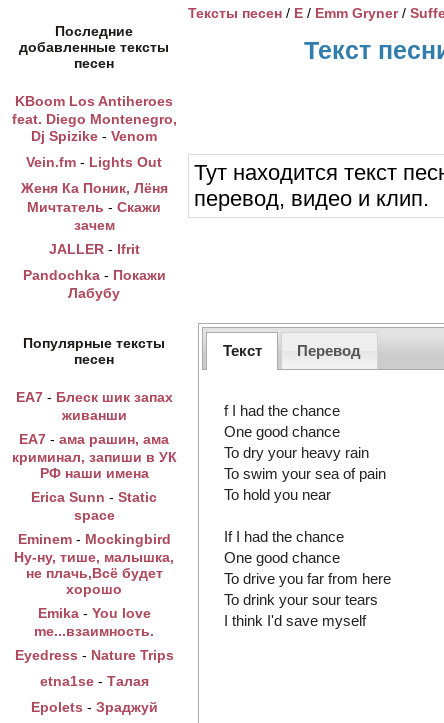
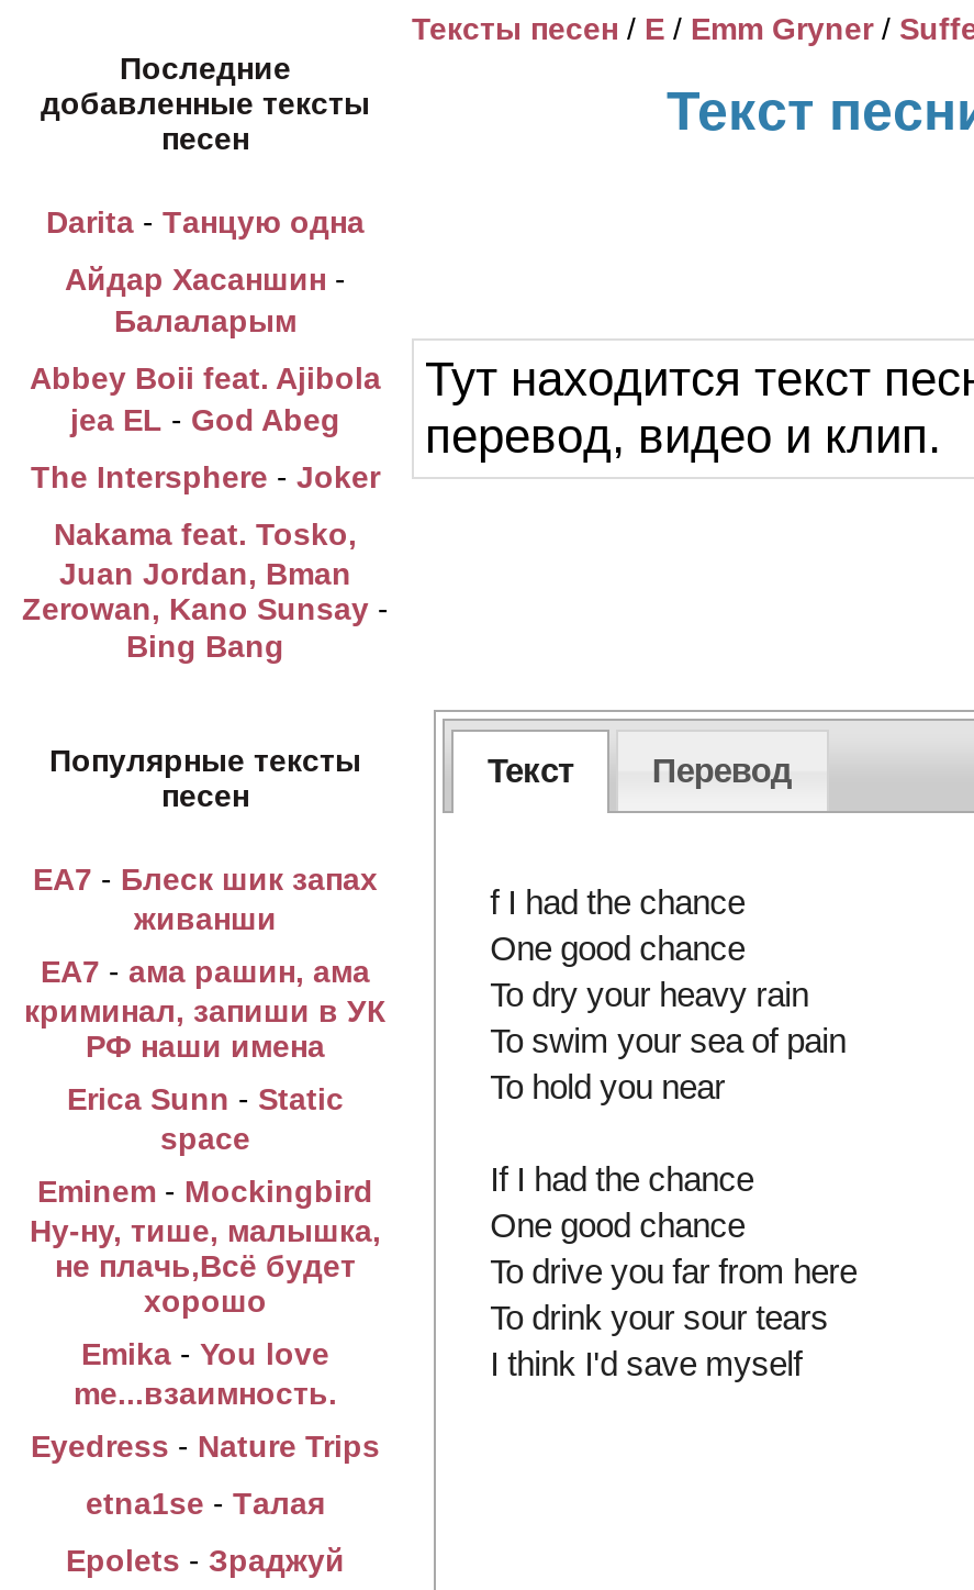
[11,93,176,144] KBoom Los Antiheroes | feat. Diego Montenegro, | Dj Spizike - Venom -> [46,205,365,240] Darita - Танцую одна
[26,154,162,170] Vein.fm - Lights Out -> [65,262,346,339] Айдар Хасаншин - | Балаларым
[20,180,167,233] Женя Ка Поник, Лёня | Мичтатель - Скажи | зачем -> [30,361,381,438] Abbey Boii feat. Ajibola | jea EL - God Abeg
[48,241,139,257] JALLER - Ifrit -> [31,460,380,495] The Intersphere - Joker
[22,267,165,301] Pandochka - Покажи | Лабубу -> [22,517,389,664] Nakama feat. Tosko, | Juan Jordan, Bman | Zerowan, Kano Sunsay - | Bing Bang

